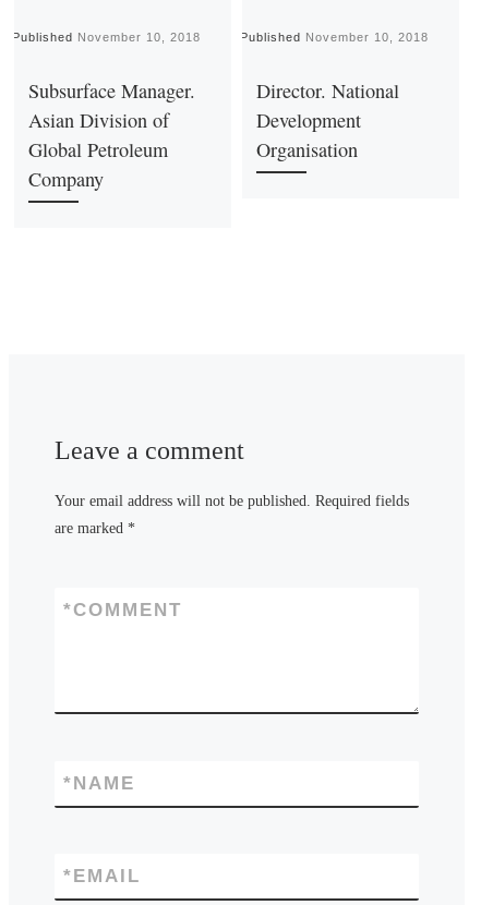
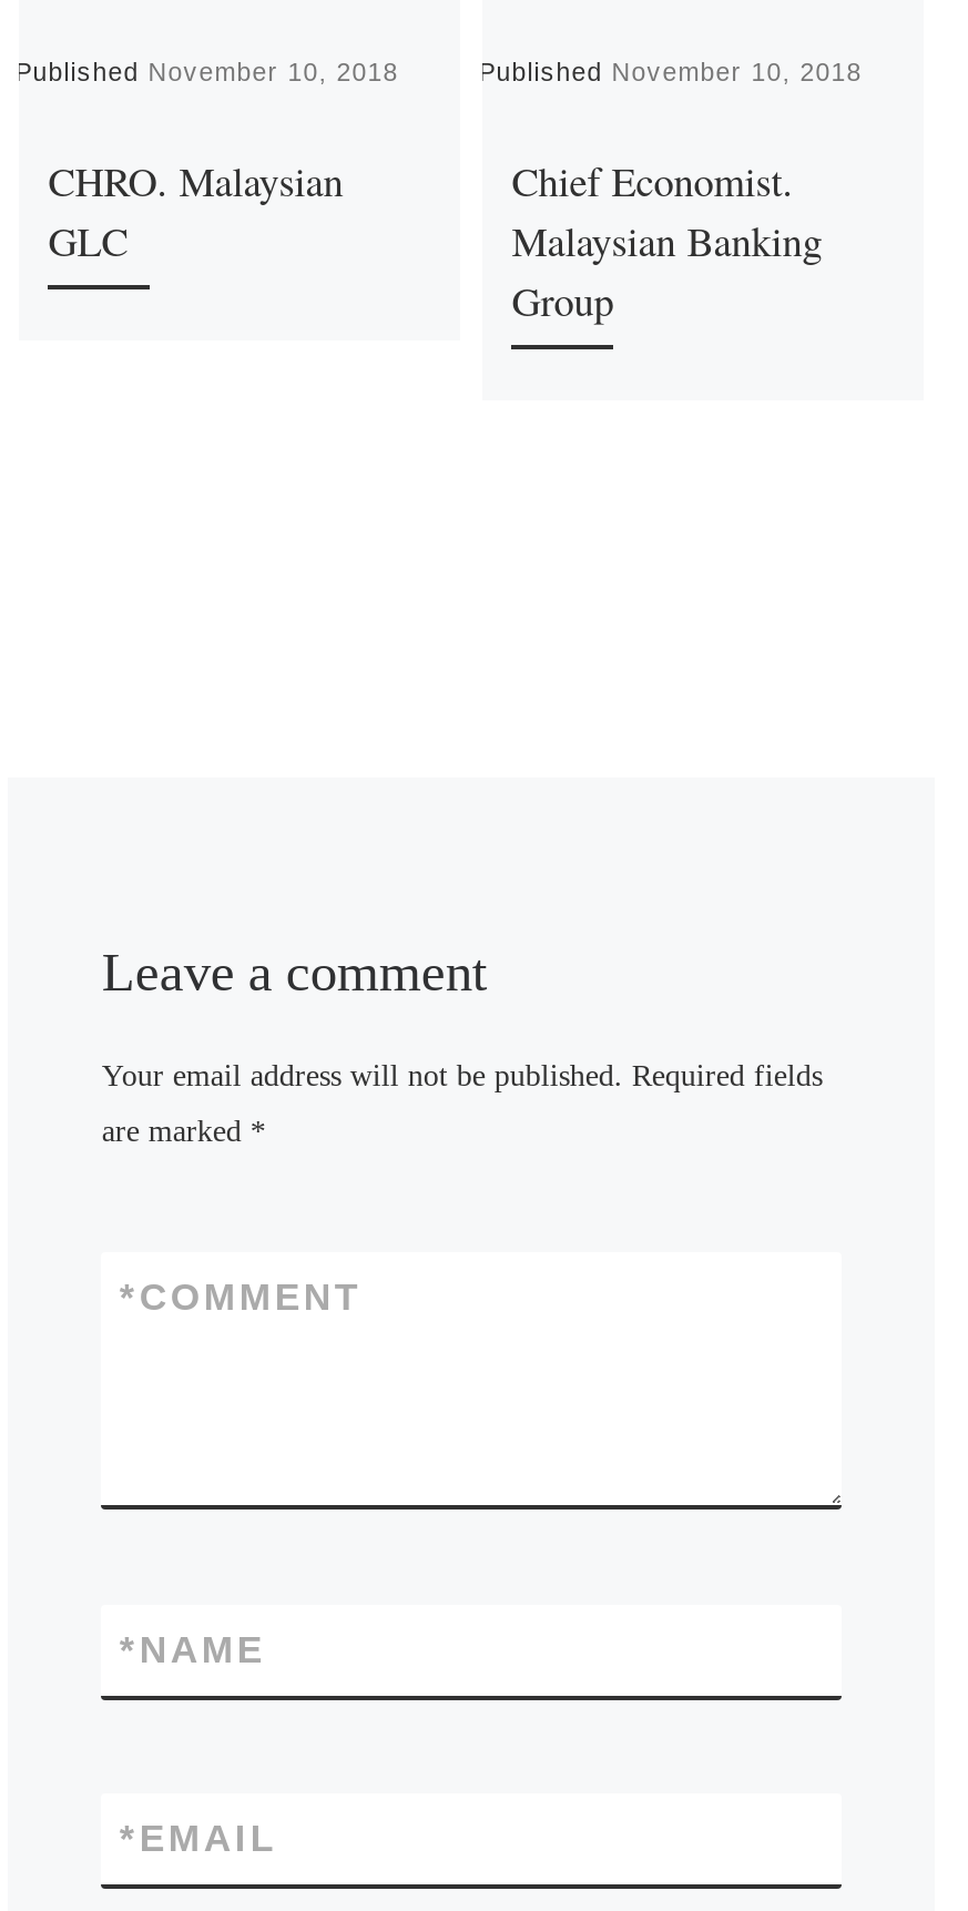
[29,78,195,192] Subsurface Manager. | Asian Division of | Global Petroleum | Company -> [48,155,343,268] CHRO. Malaysian | GLC
[257,78,399,163] Director. National | Development | Organisation -> [512,155,822,328] Chief Economist. | Malaysian Banking | Group

